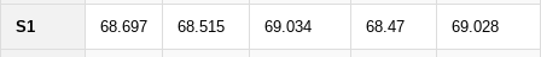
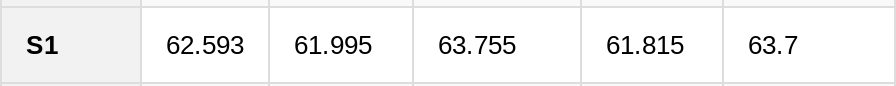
[100,18,147,36] 68.697 -> [166,30,244,60] 62.593
[178,18,225,36] 68.515 -> [294,30,372,60] 61.995
[264,18,312,36] 69.034 -> [438,30,516,60] 63.755
[366,18,405,36] 68.47 -> [606,30,684,60] 61.815
[452,18,499,36] 69.028 -> [748,30,798,60] 63.7

